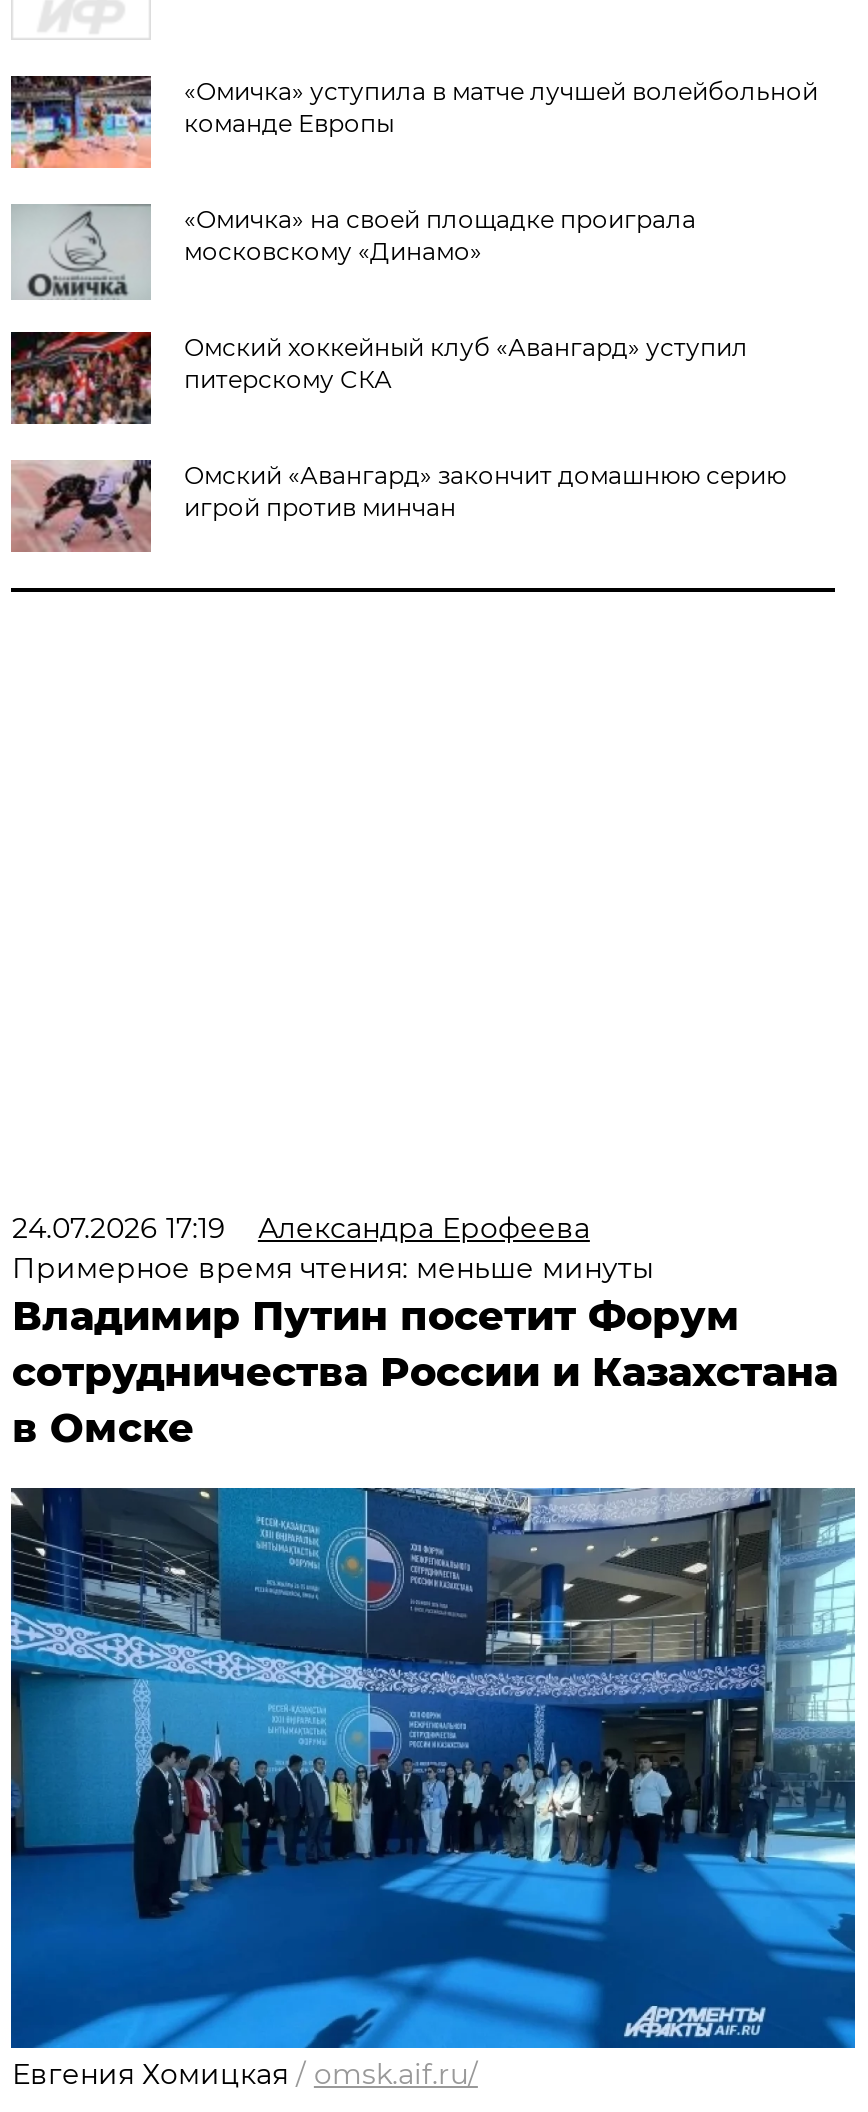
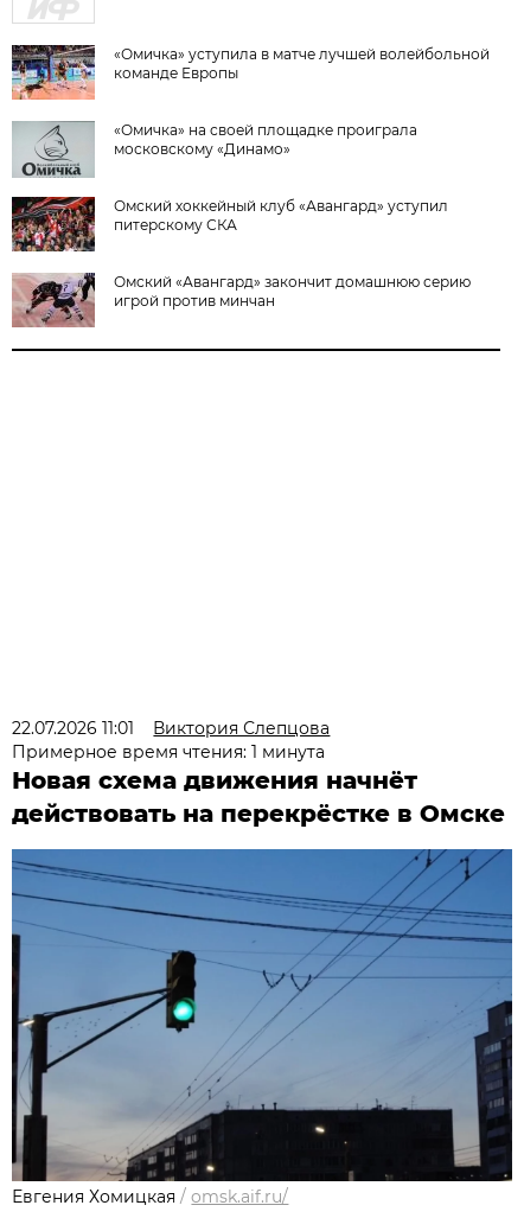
[12,1210,838,1452] 24.07.2026 17:19 | Александра Ерофеева | Примерное время чтения: меньше минуты | Владимир Путин посетит Форум | сотрудничества России и Казахстана | в Омске -> [12,717,506,828] 22.07.2026 11:01 | Виктория Слепцова | Примерное время чтения: 1 минута | Новая схема движения начнёт | действовать на перекрёстке в Омске
[9,1486,857,2050] [image] -> [11,849,513,1182] [image]

